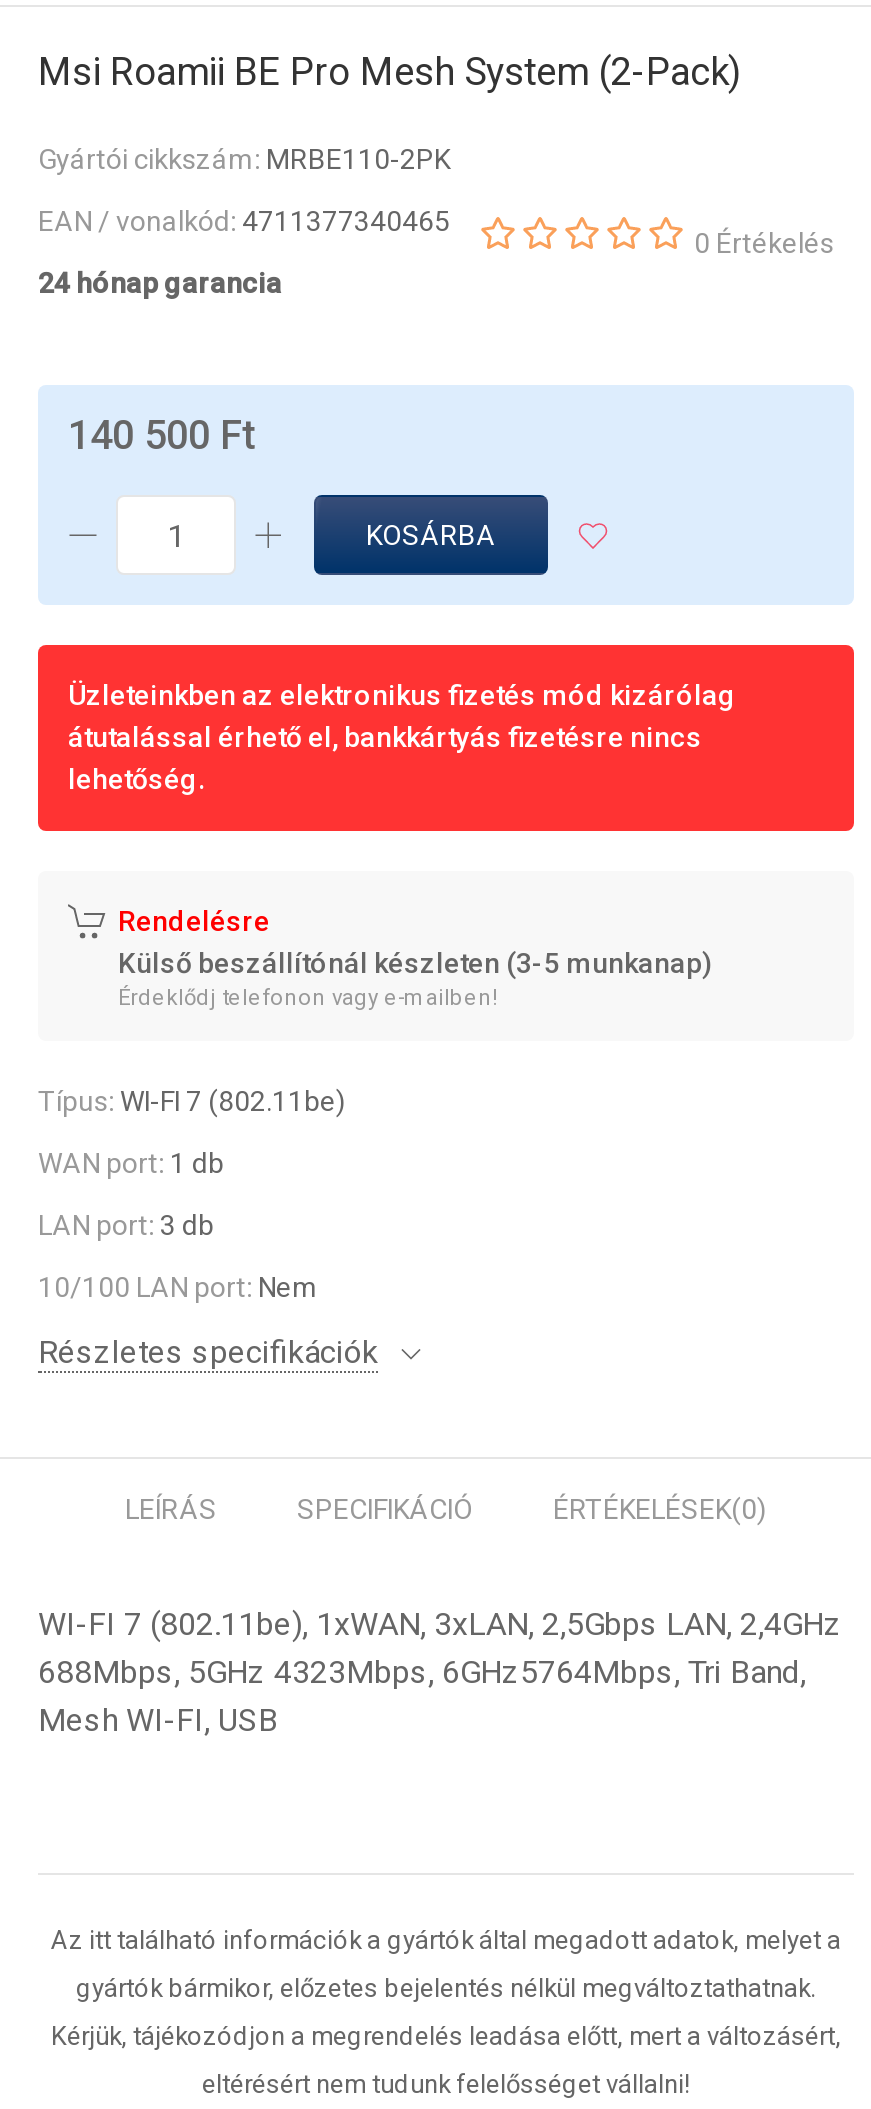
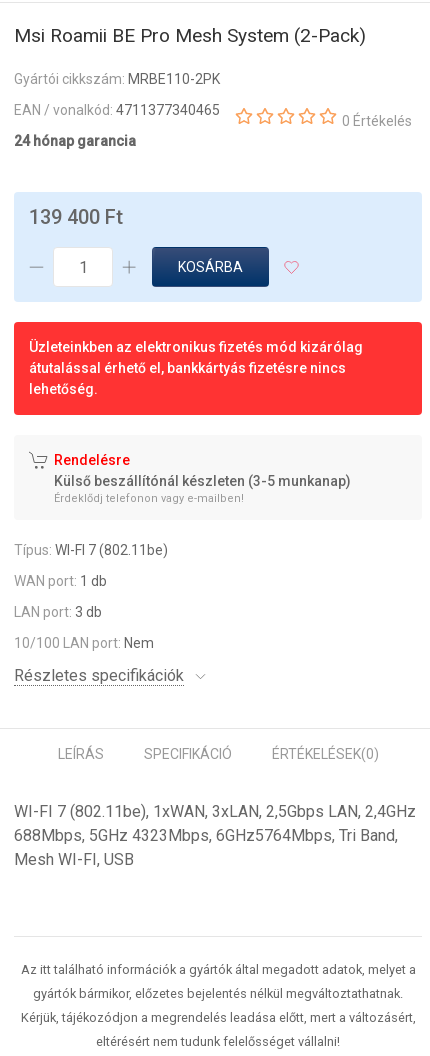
[68,411,256,459] 140 500 Ft -> [29,205,123,229] 139 400 Ft

